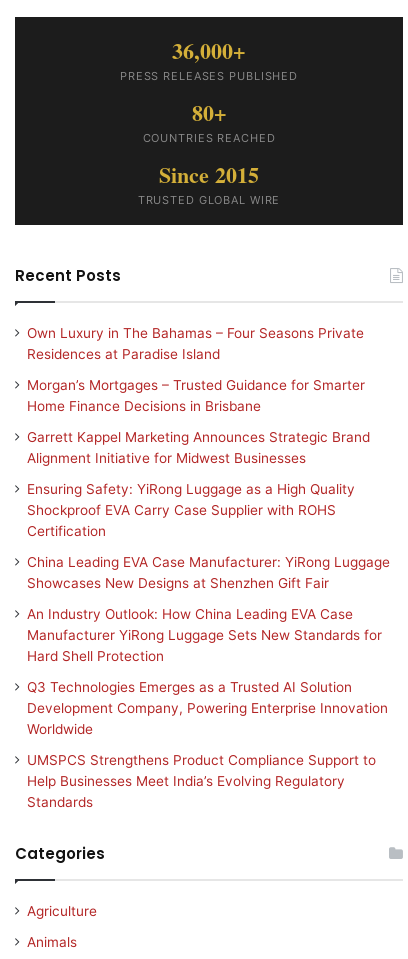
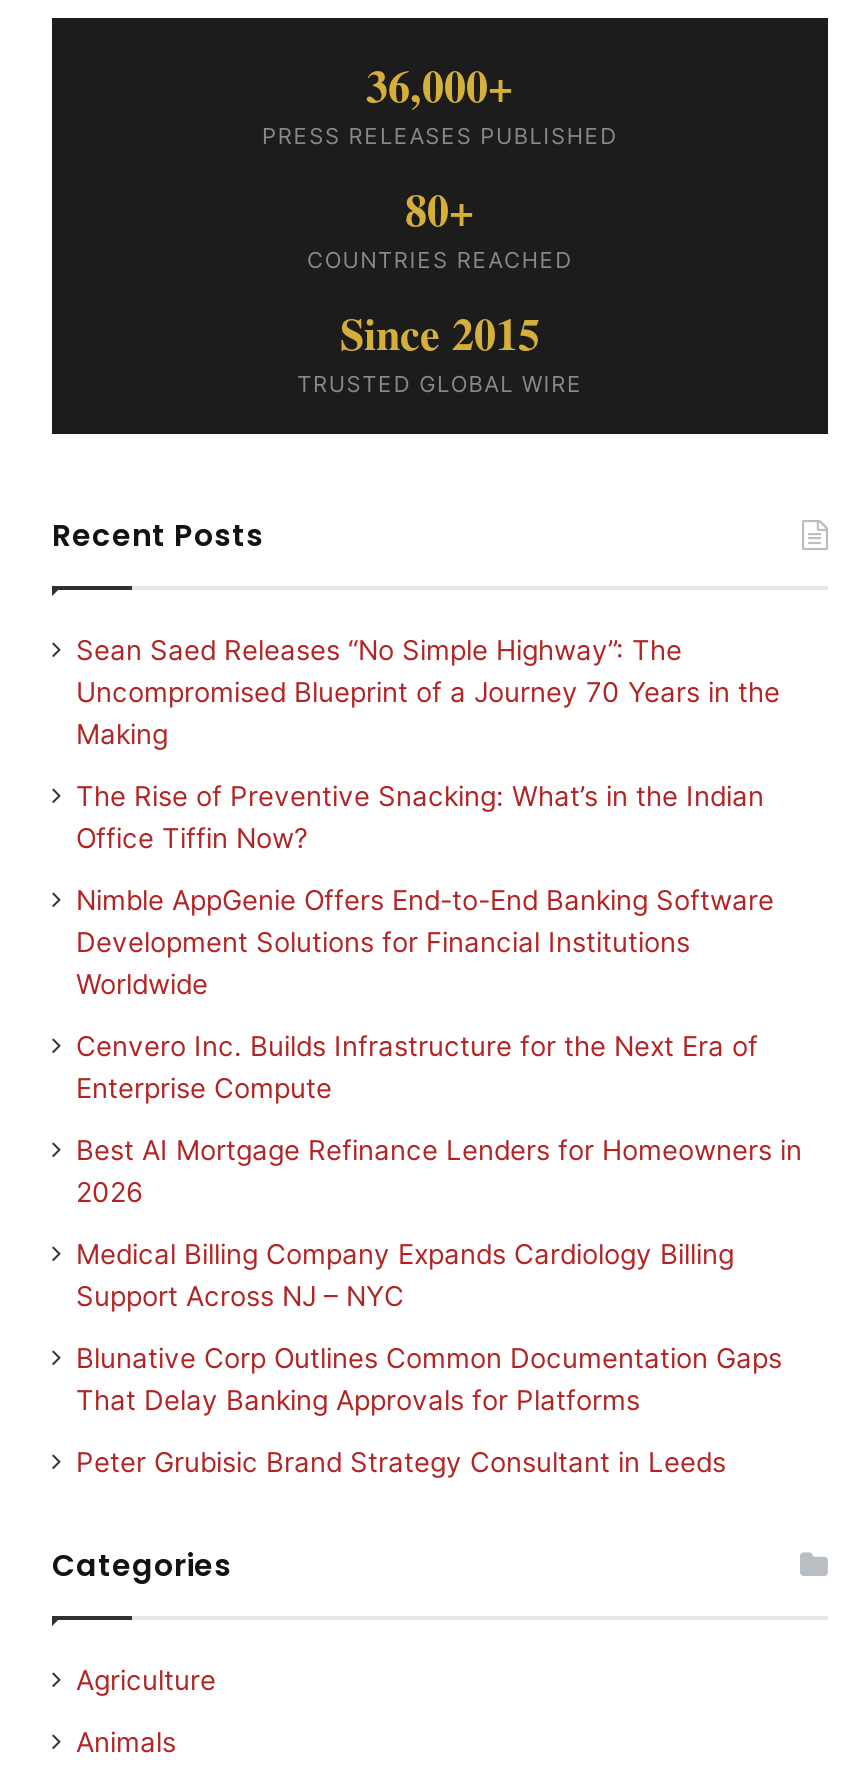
[27,325,390,716] Own Luxury in The Bahamas – Four Seasons Private | Residences at Paradise Island | Morgan’s Mortgages – Trusted Guidance for Smarter | Home Finance Decisions in Brisbane | Garrett Kappel Marketing Announces Strategic Brand | Alignment Initiative for Midwest Businesses | Ensuring Safety: YiRong Luggage as a High Quality | Shockproof EVA Carry Case Supplier with ROHS | Certification | China Leading EVA Case Manufacturer: YiRong Luggage | Showcases New Designs at Shenzhen Gift Fair | An Industry Outlook: How China Leading EVA Case | Manufacturer YiRong Luggage Sets New Standards for | Hard Shell Protection | Q3 Technologies Emerges as a Trusted AI Solution | Development Company, Powering Enterprise Innovation -> [76,634,780,958] Sean Saed Releases “No Simple Highway”: The | Uncompromised Blueprint of a Journey 70 Years in the | Making | The Rise of Preventive Snacking: What’s in the Indian | Office Tiffin Now? | Nimble AppGenie Offers End-to-End Banking Software | Development Solutions for Financial Institutions
moved [27,721,93,737] -> [76,968,208,1000]: Worldwide
[27,752,376,810] UMSPCS Strengthens Product Compliance Support to | Help Businesses Meet India’s Evolving Regulatory | Standards -> [76,1030,802,1478] Cenvero Inc. Builds Infrastructure for the Next Era of | Enterprise Compute | Best AI Mortgage Refinance Lenders for Homeowners in | 2026 | Medical Billing Company Expands Cardiology Billing | Support Across NJ – NYC | Blunative Corp Outlines Common Documentation Gaps | That Delay Banking Approvals for Platforms | Peter Grubisic Brand Strategy Consultant in Leeds

